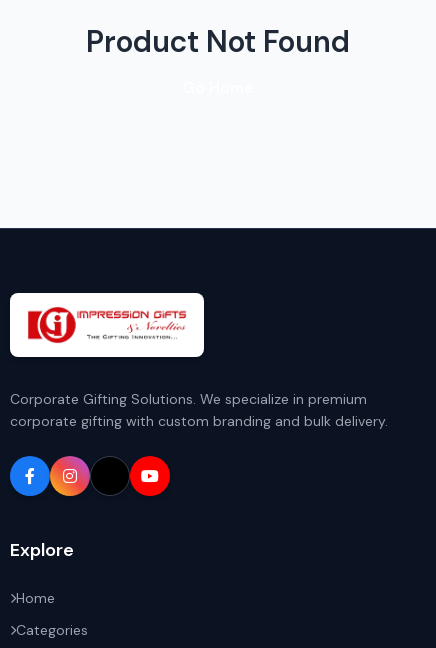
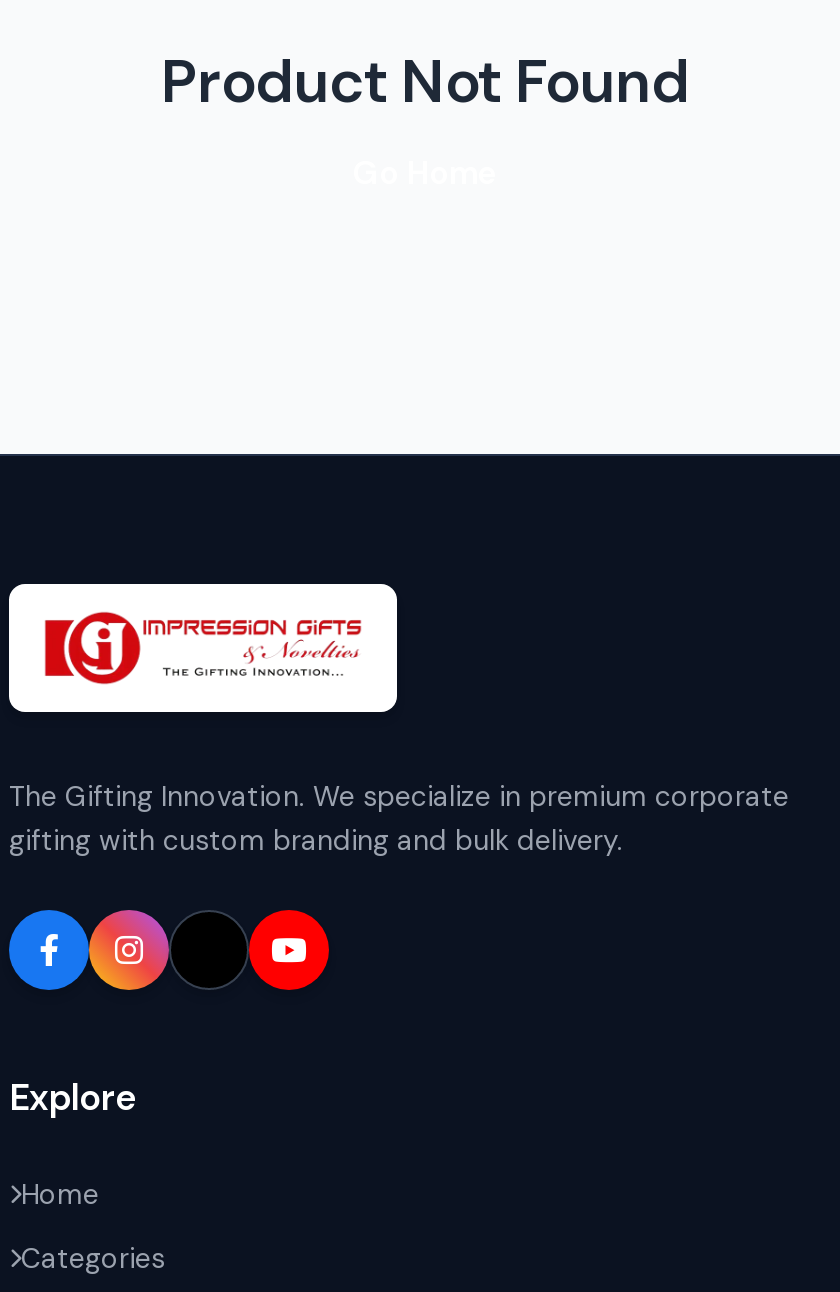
[10,390,388,430] Corporate Gifting Solutions. We specialize in premium | corporate gifting with custom branding and bulk delivery. -> [9,778,789,858] The Gifting Innovation. We specialize in premium corporate | gifting with custom branding and bulk delivery.

